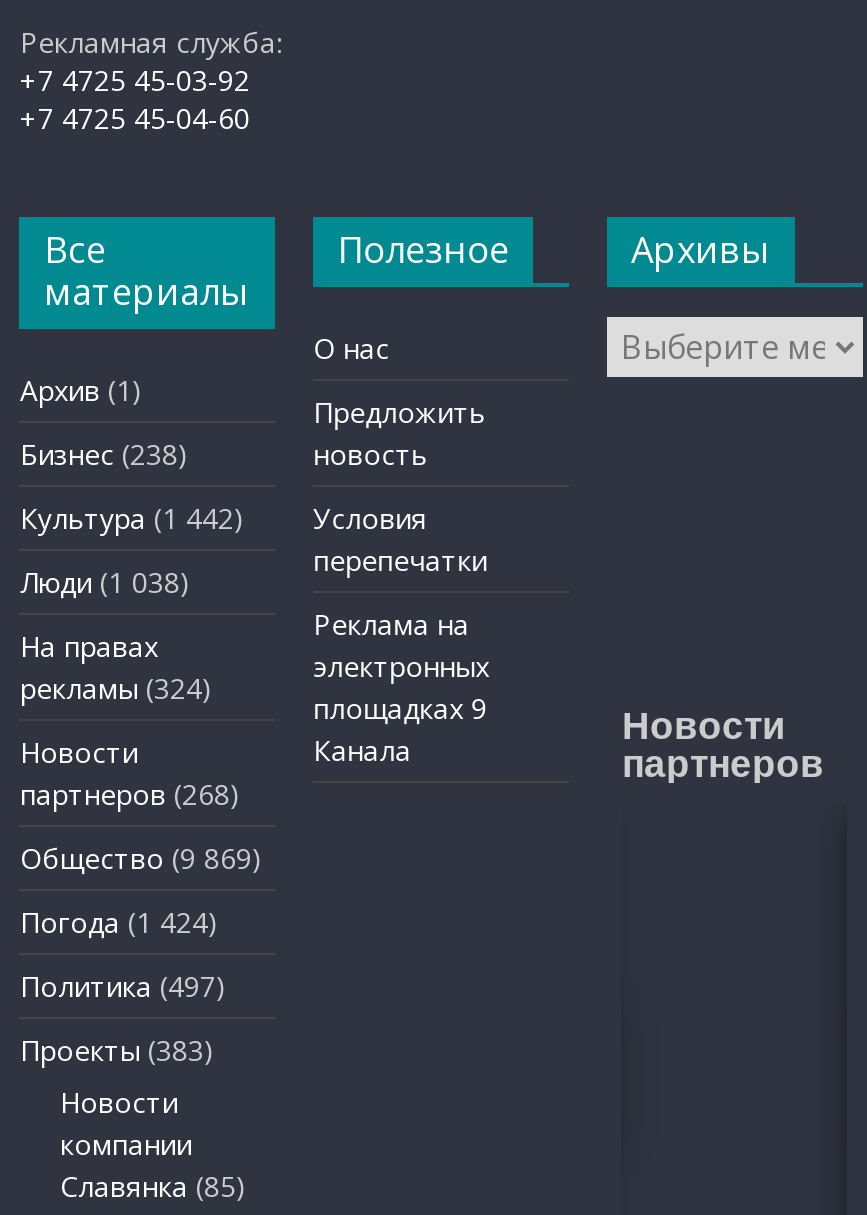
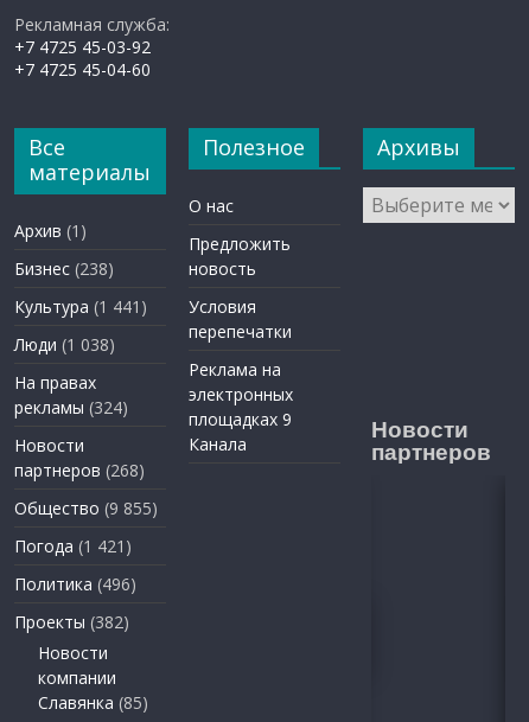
[20,500,427,538] Культура (1 442) Условия -> [15,296,256,318] Культура (1 441) Условия
[20,840,262,878] Общество (9 869) -> [15,497,158,520] Общество (9 855)
[20,904,218,942] Погода (1 424) -> [15,535,132,558] Погода (1 421)
[20,968,226,1006] Политика (497) -> [15,573,137,596] Политика (496)
[20,1032,214,1070] Проекты (383) -> [15,611,130,633] Проекты (382)

